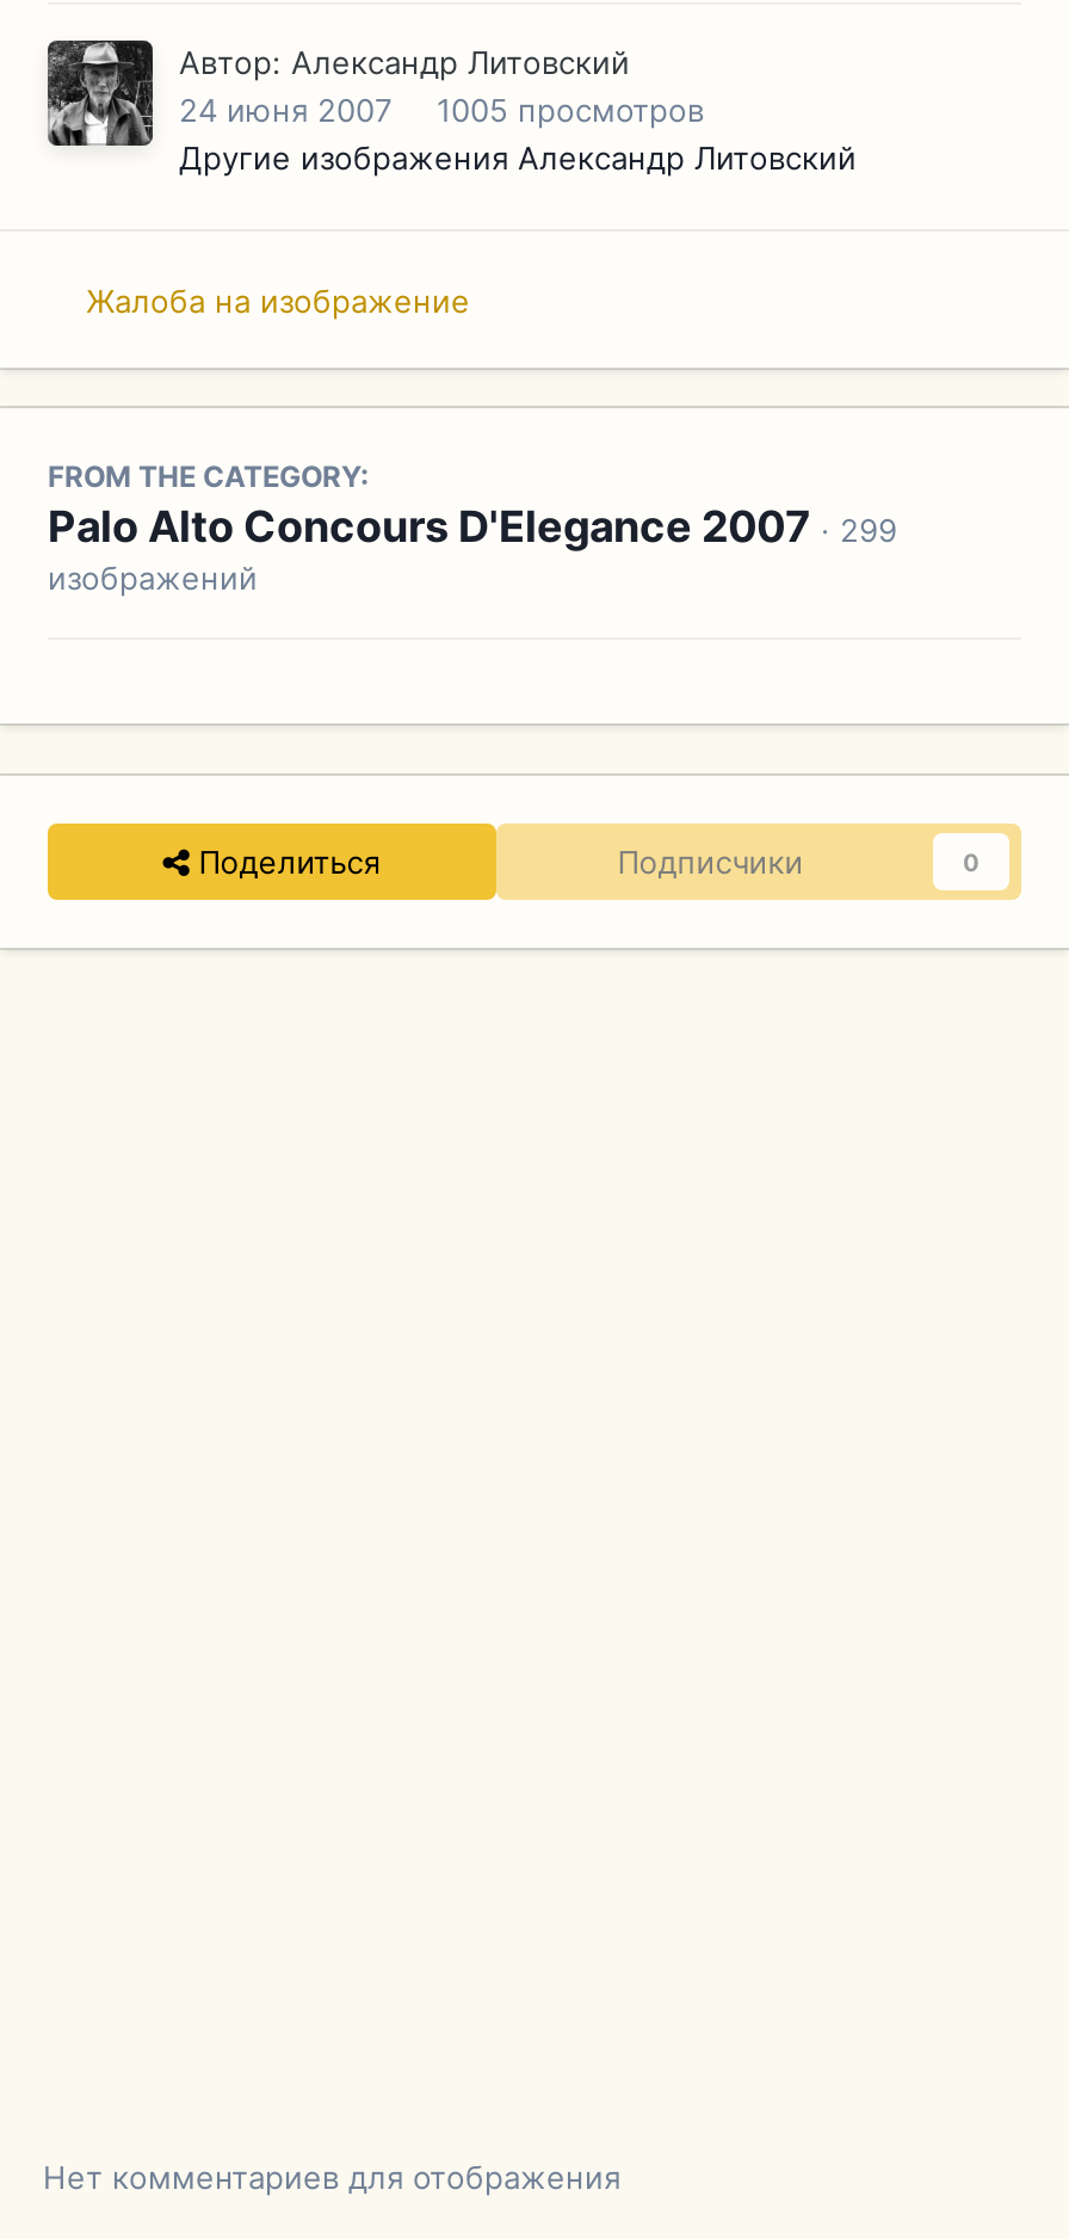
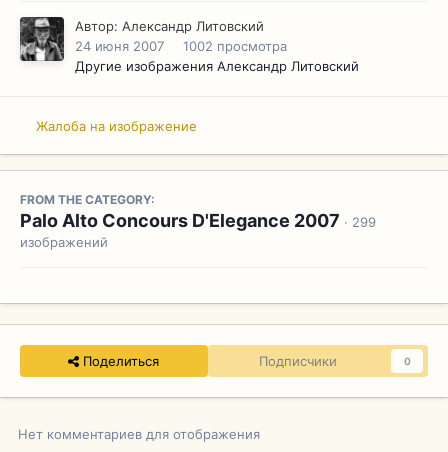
[179,91,704,129] 24 июня 2007 1005 просмотров -> [75,38,287,54] 24 июня 2007 1002 просмотра

